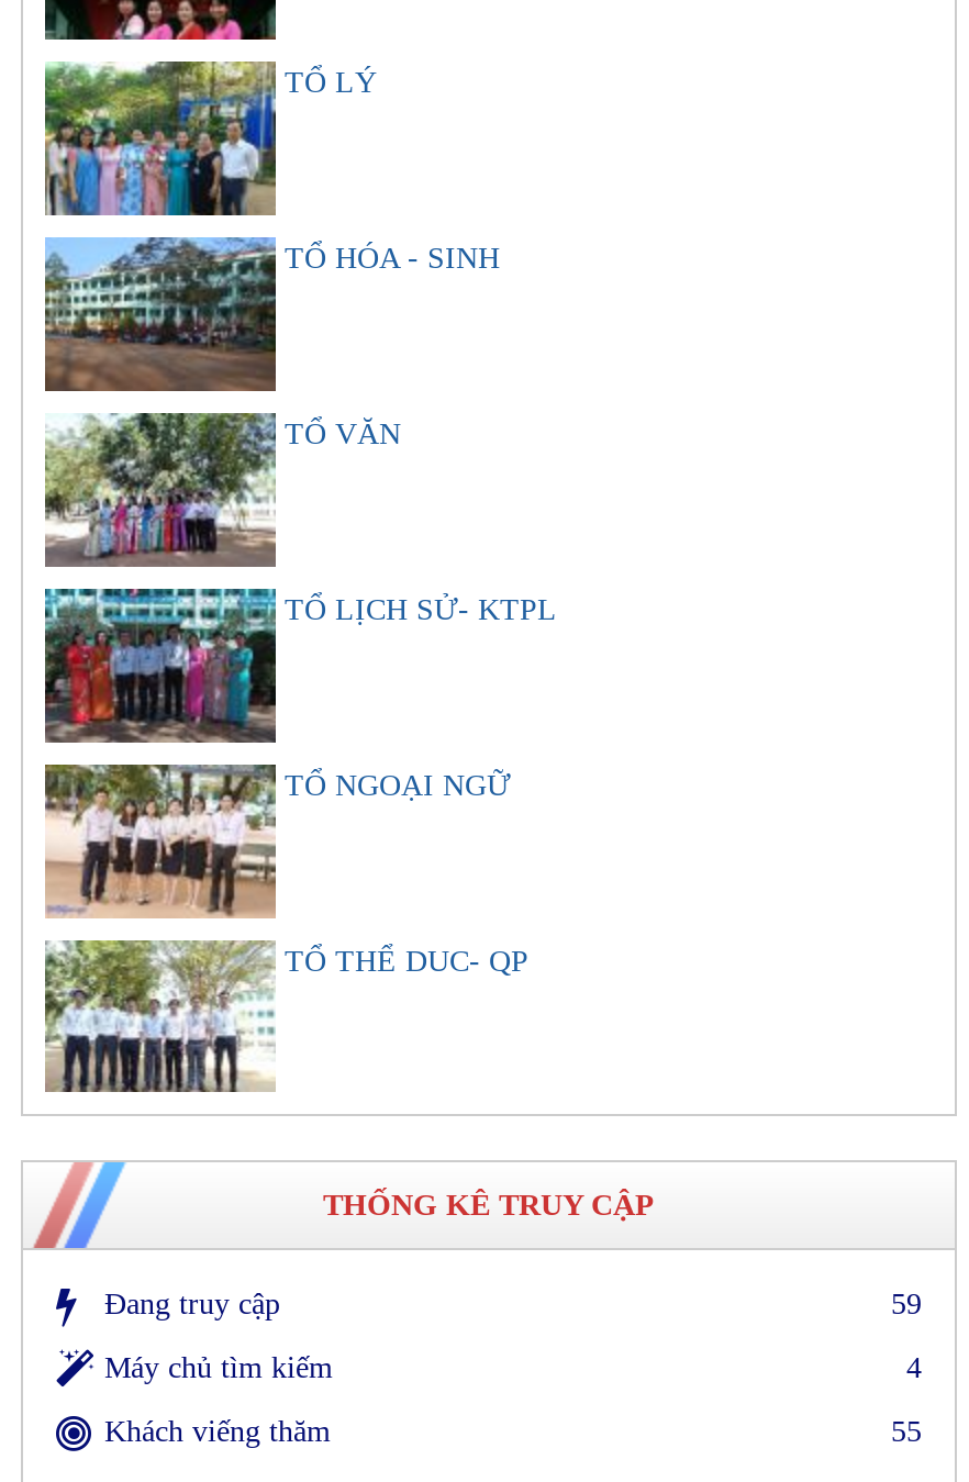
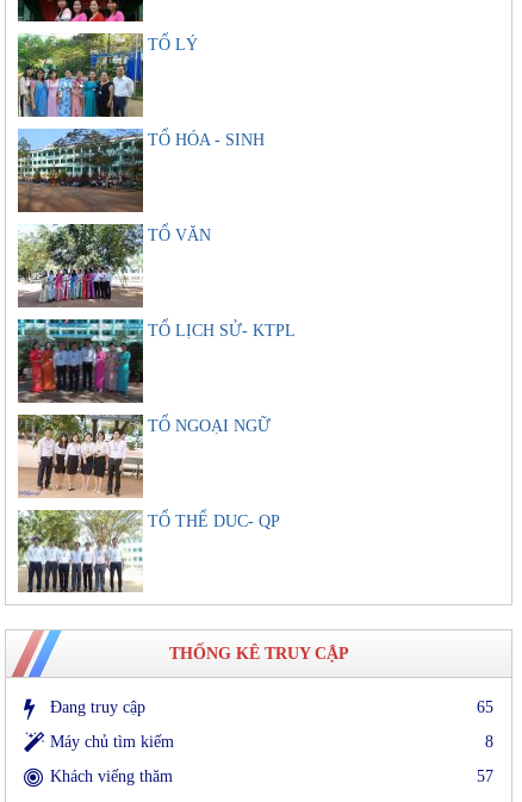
[891,1289,922,1322] 59 -> [477,699,493,717] 65
[906,1352,922,1385] 4 -> [485,733,493,751] 8
[891,1416,922,1449] 55 -> [477,768,493,786] 57

